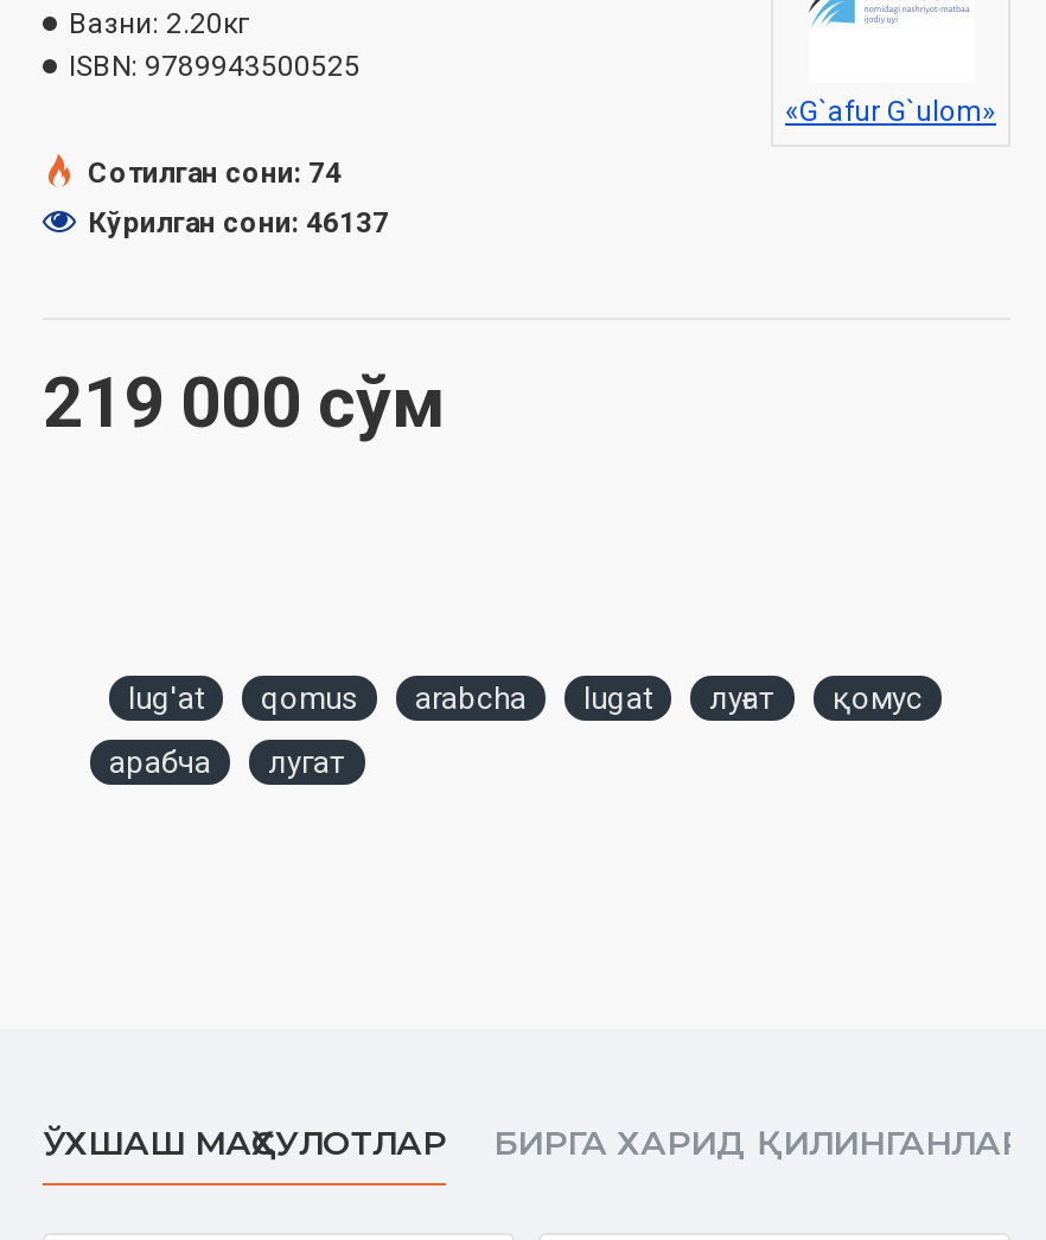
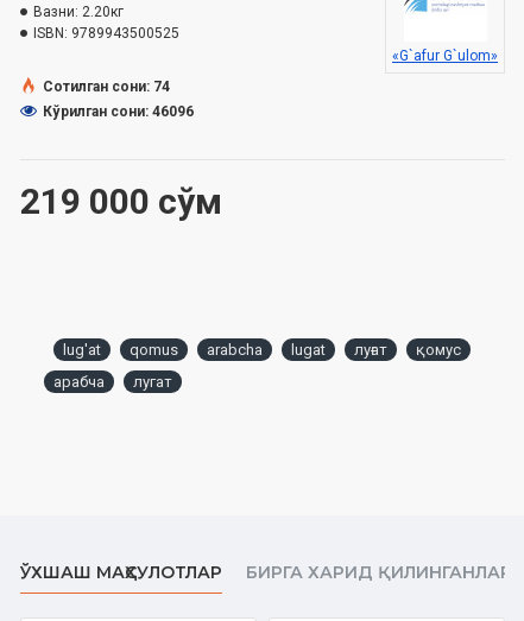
[88,206,389,239] Кўрилган сони: 46137 -> [43,103,194,120] Кўрилган сони: 46096

